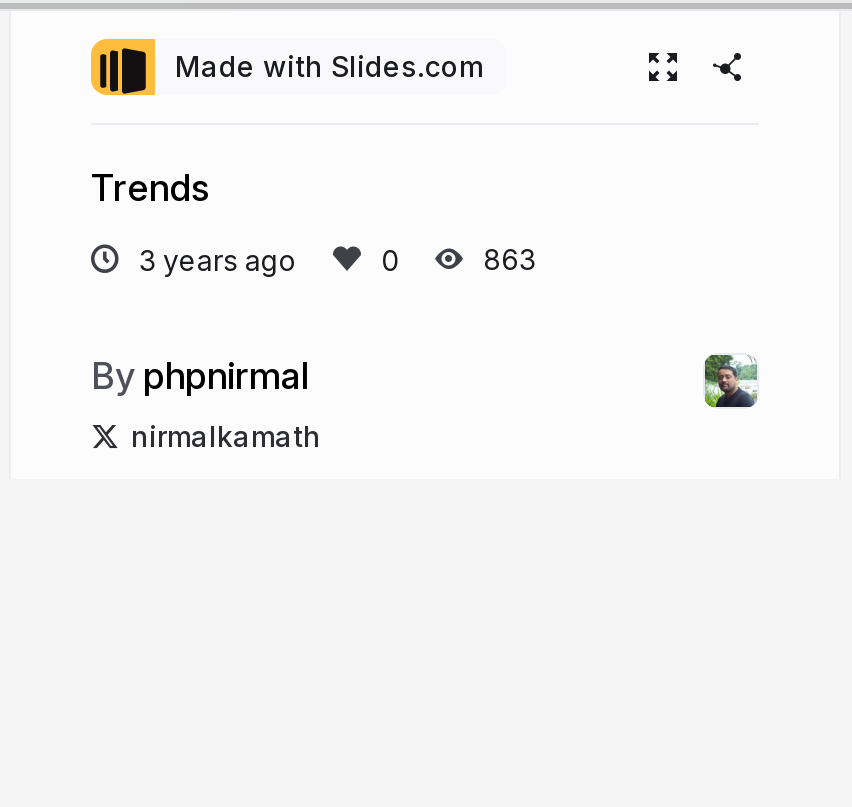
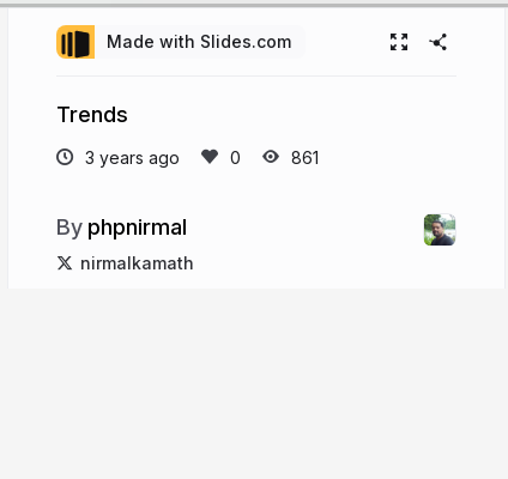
[483,242,535,276] 863 -> [291,147,319,167] 861

